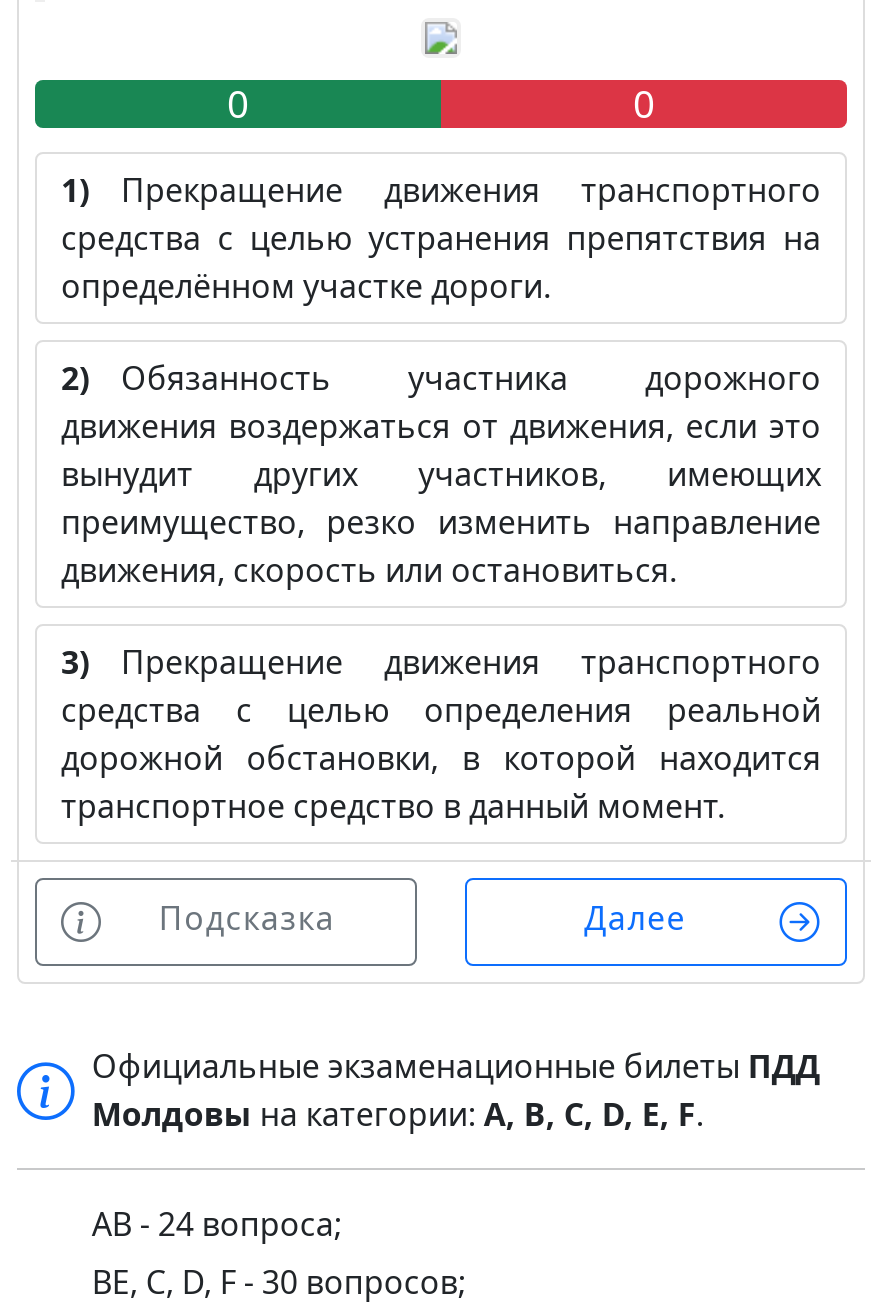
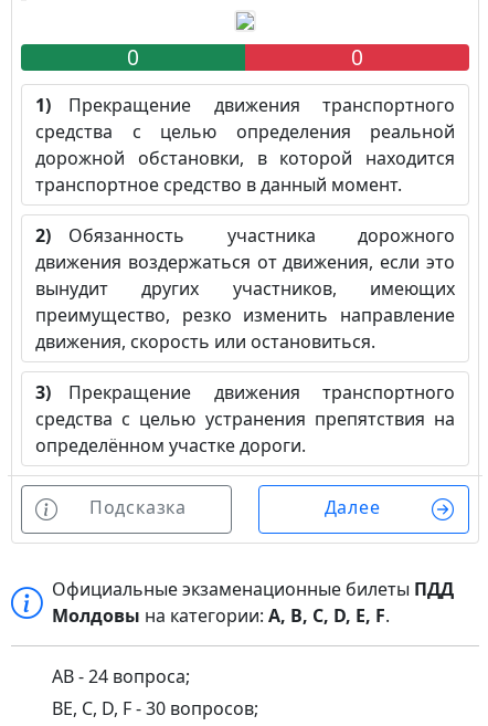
moved [61,216,821,308] -> [35,407,455,458]: средства с целью устранения препятствия на | определённом участке дороги.
moved [61,356,821,684] -> [35,223,455,405]: 2) Обязанность участника дорожного | движения воздержаться от движения, если это | вынудит других участников, имеющих | преимущество, резко изменить направление | движения, скорость или остановиться. | 3) Прекращение движения транспортного
moved [61,688,821,828] -> [35,120,455,197]: средства с целью определения реальной | дорожной обстановки, в которой находится | транспортное средство в данный момент.

